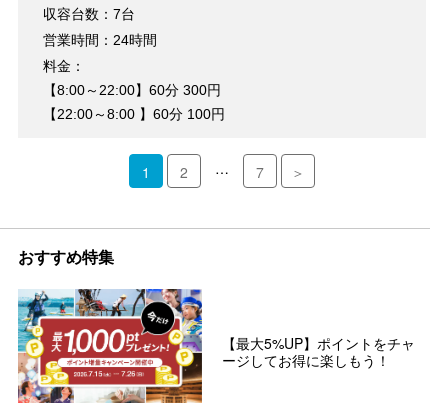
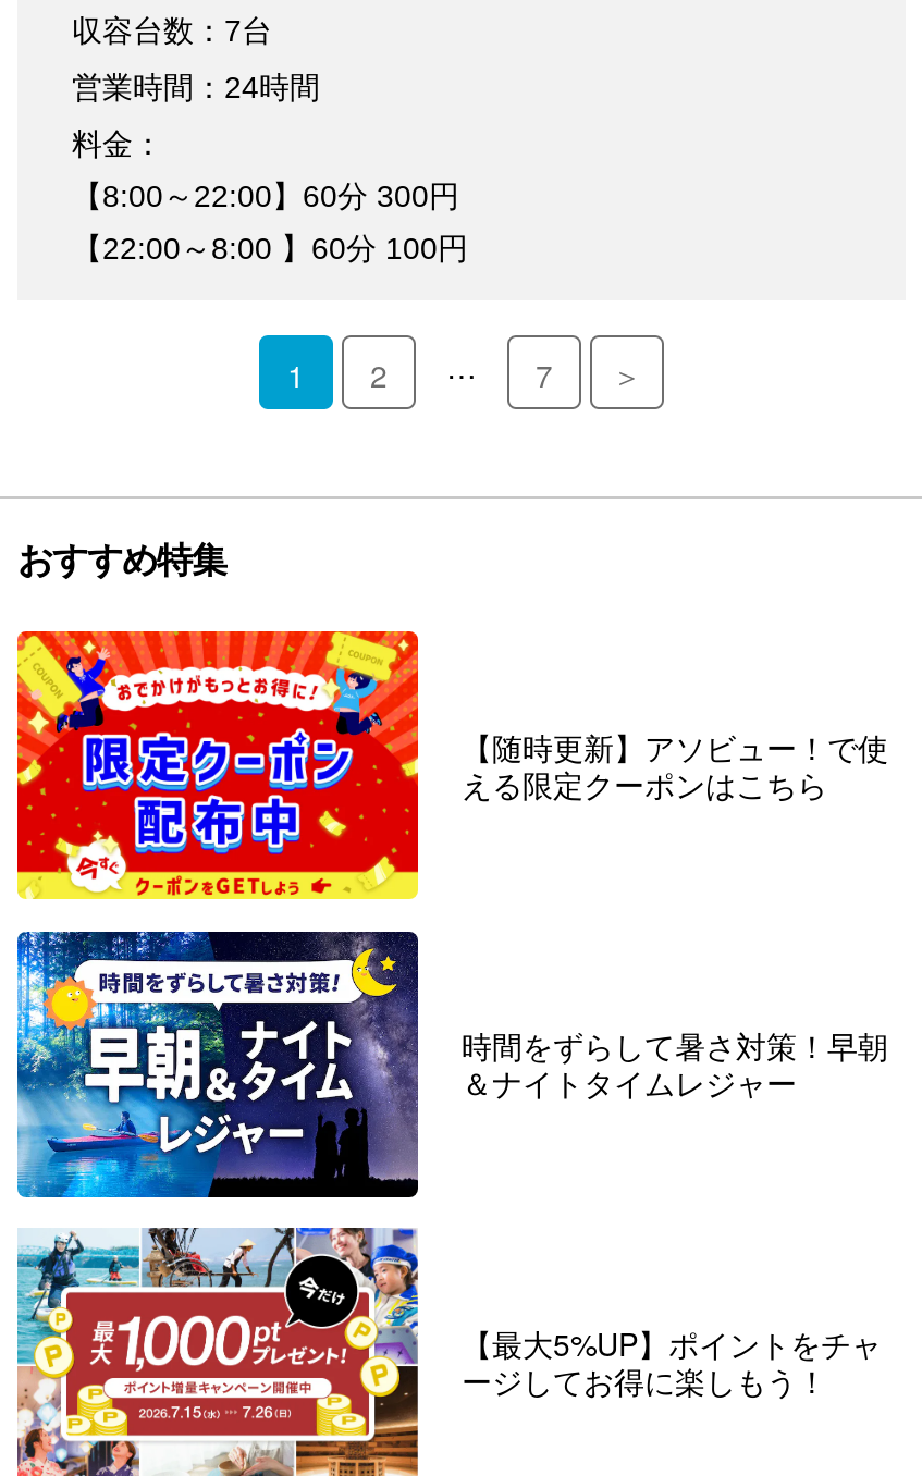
none -> [15,629,888,901] [image] | 【随時更新】アソビュー！で使 | える限定クーポンはこちら
none -> [15,930,888,1200] [image] | 時間をずらして暑さ対策！早朝 | ＆ナイトタイムレジャー

